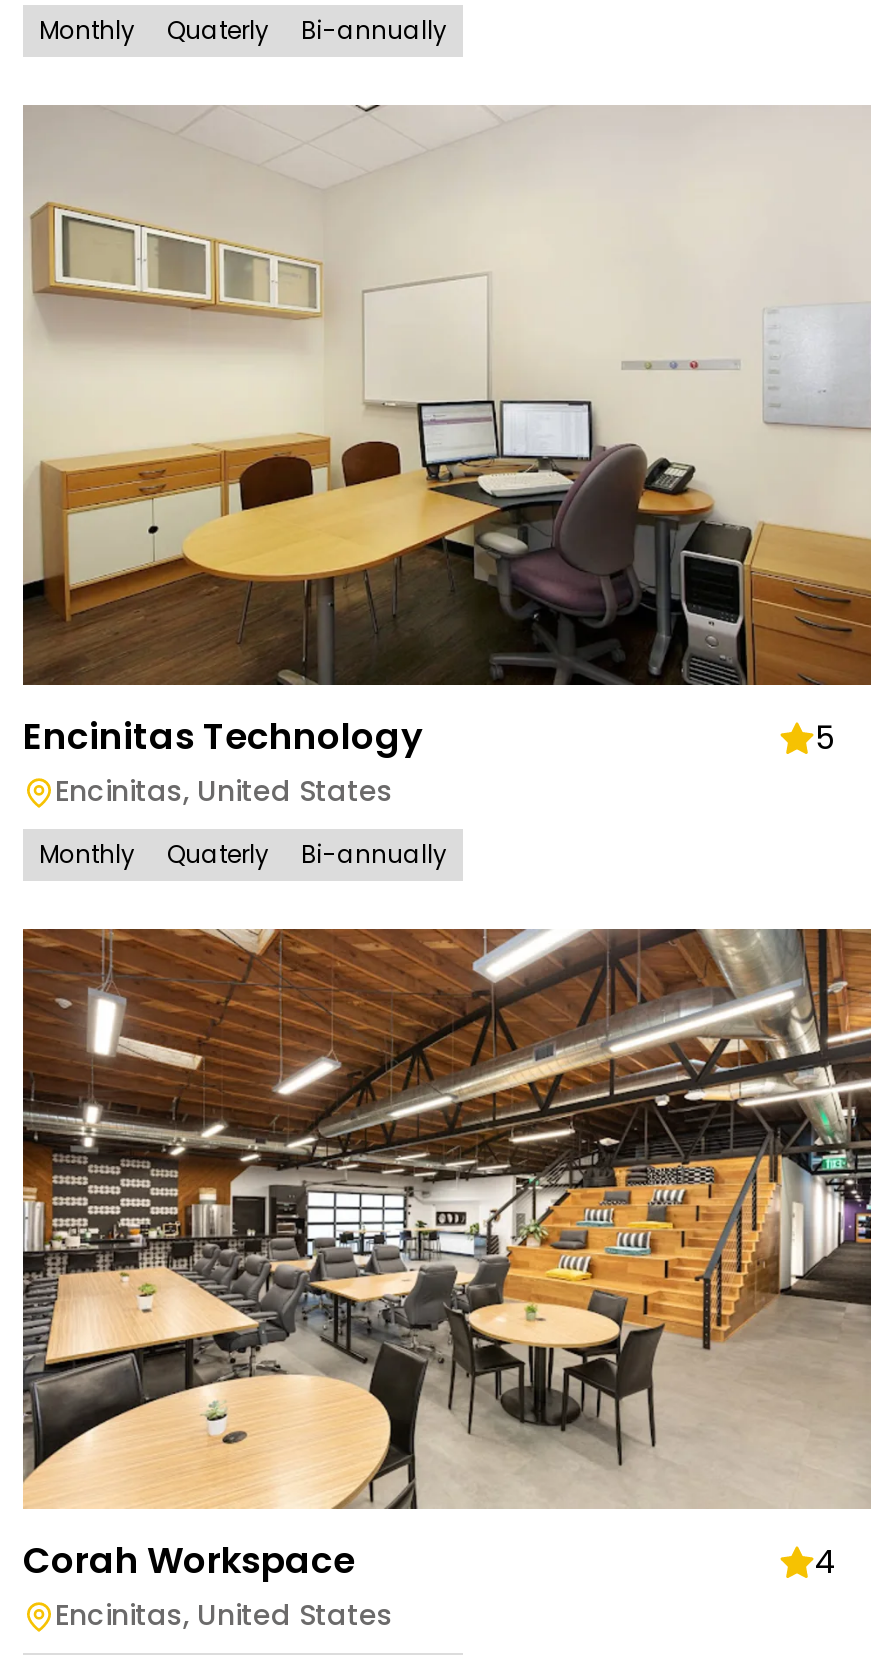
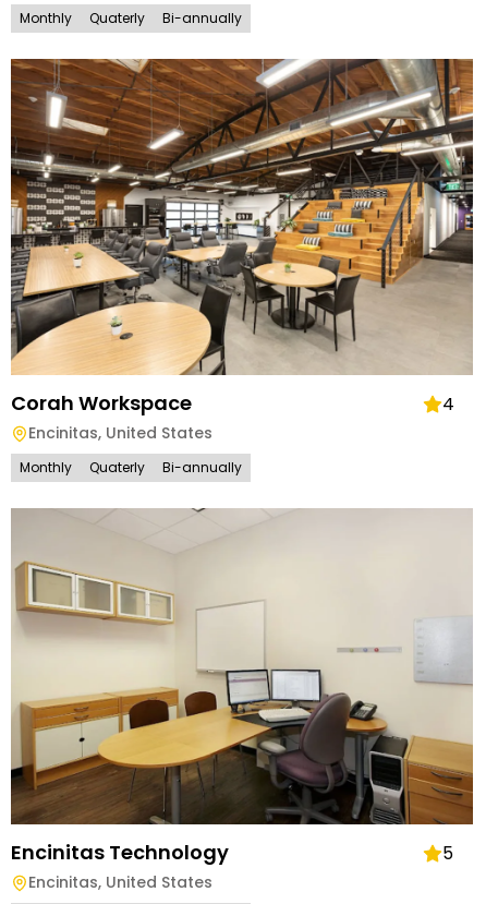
moved [21,105,871,761] -> [10,508,473,866]: [image] | Encinitas Technology | 5
moved [21,927,873,1585] -> [10,58,474,417]: [image] | Corah Workspace | 4

